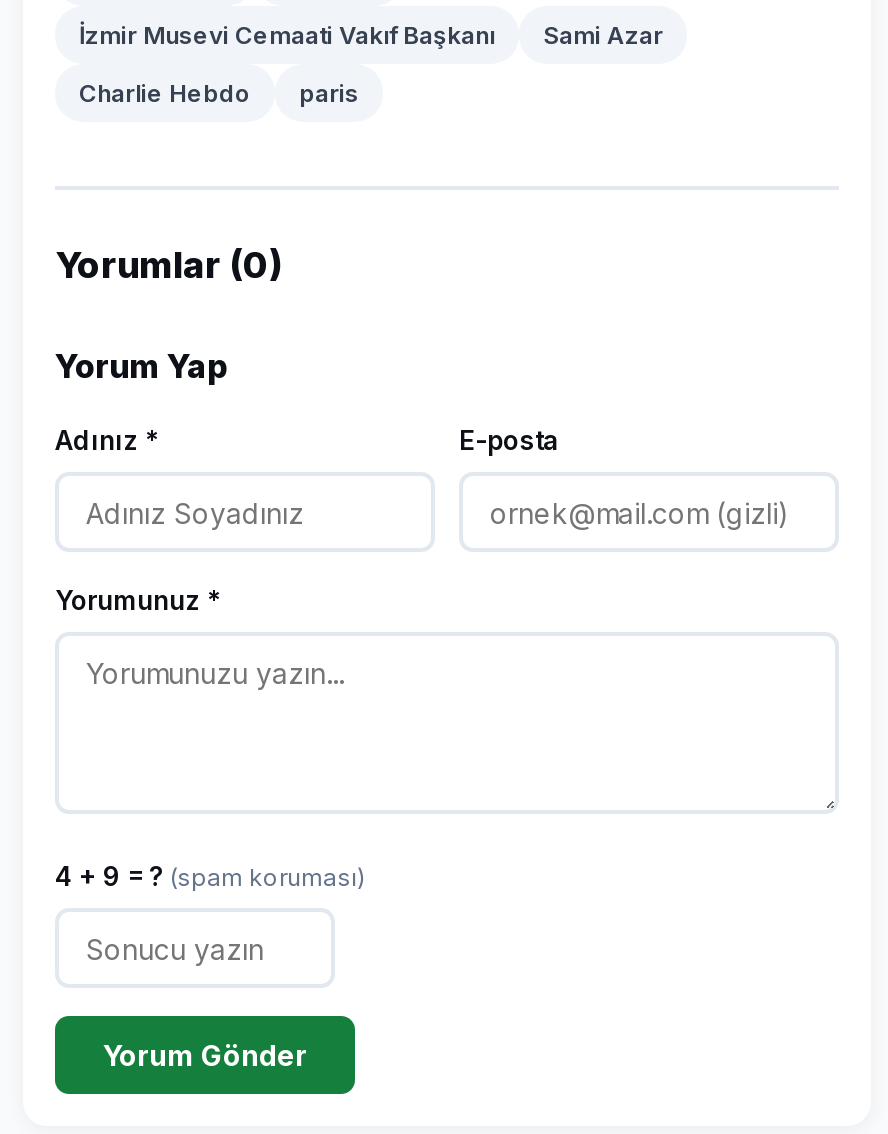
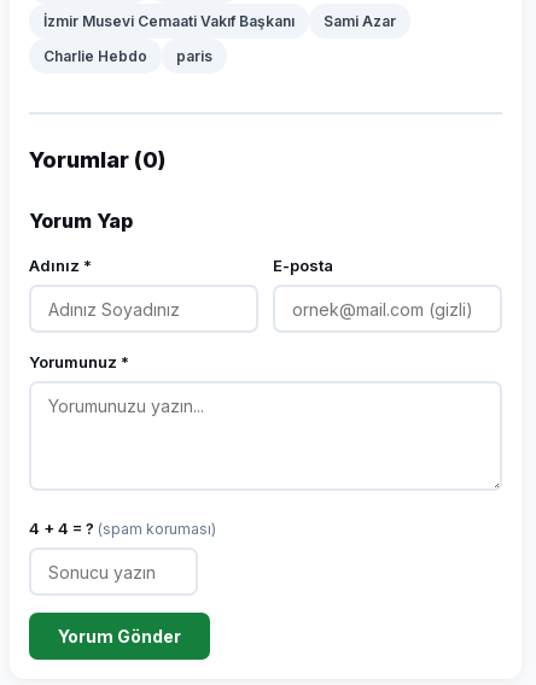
[55,860,365,892] 4 + 9 = ? (spam koruması) -> [29,519,216,538] 4 + 4 = ? (spam koruması)

